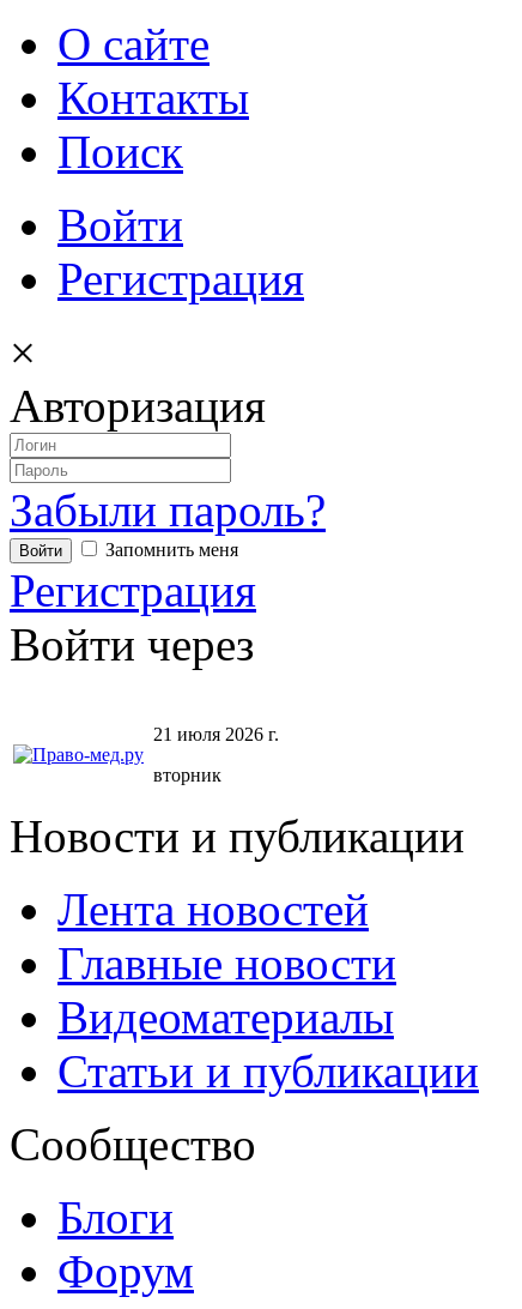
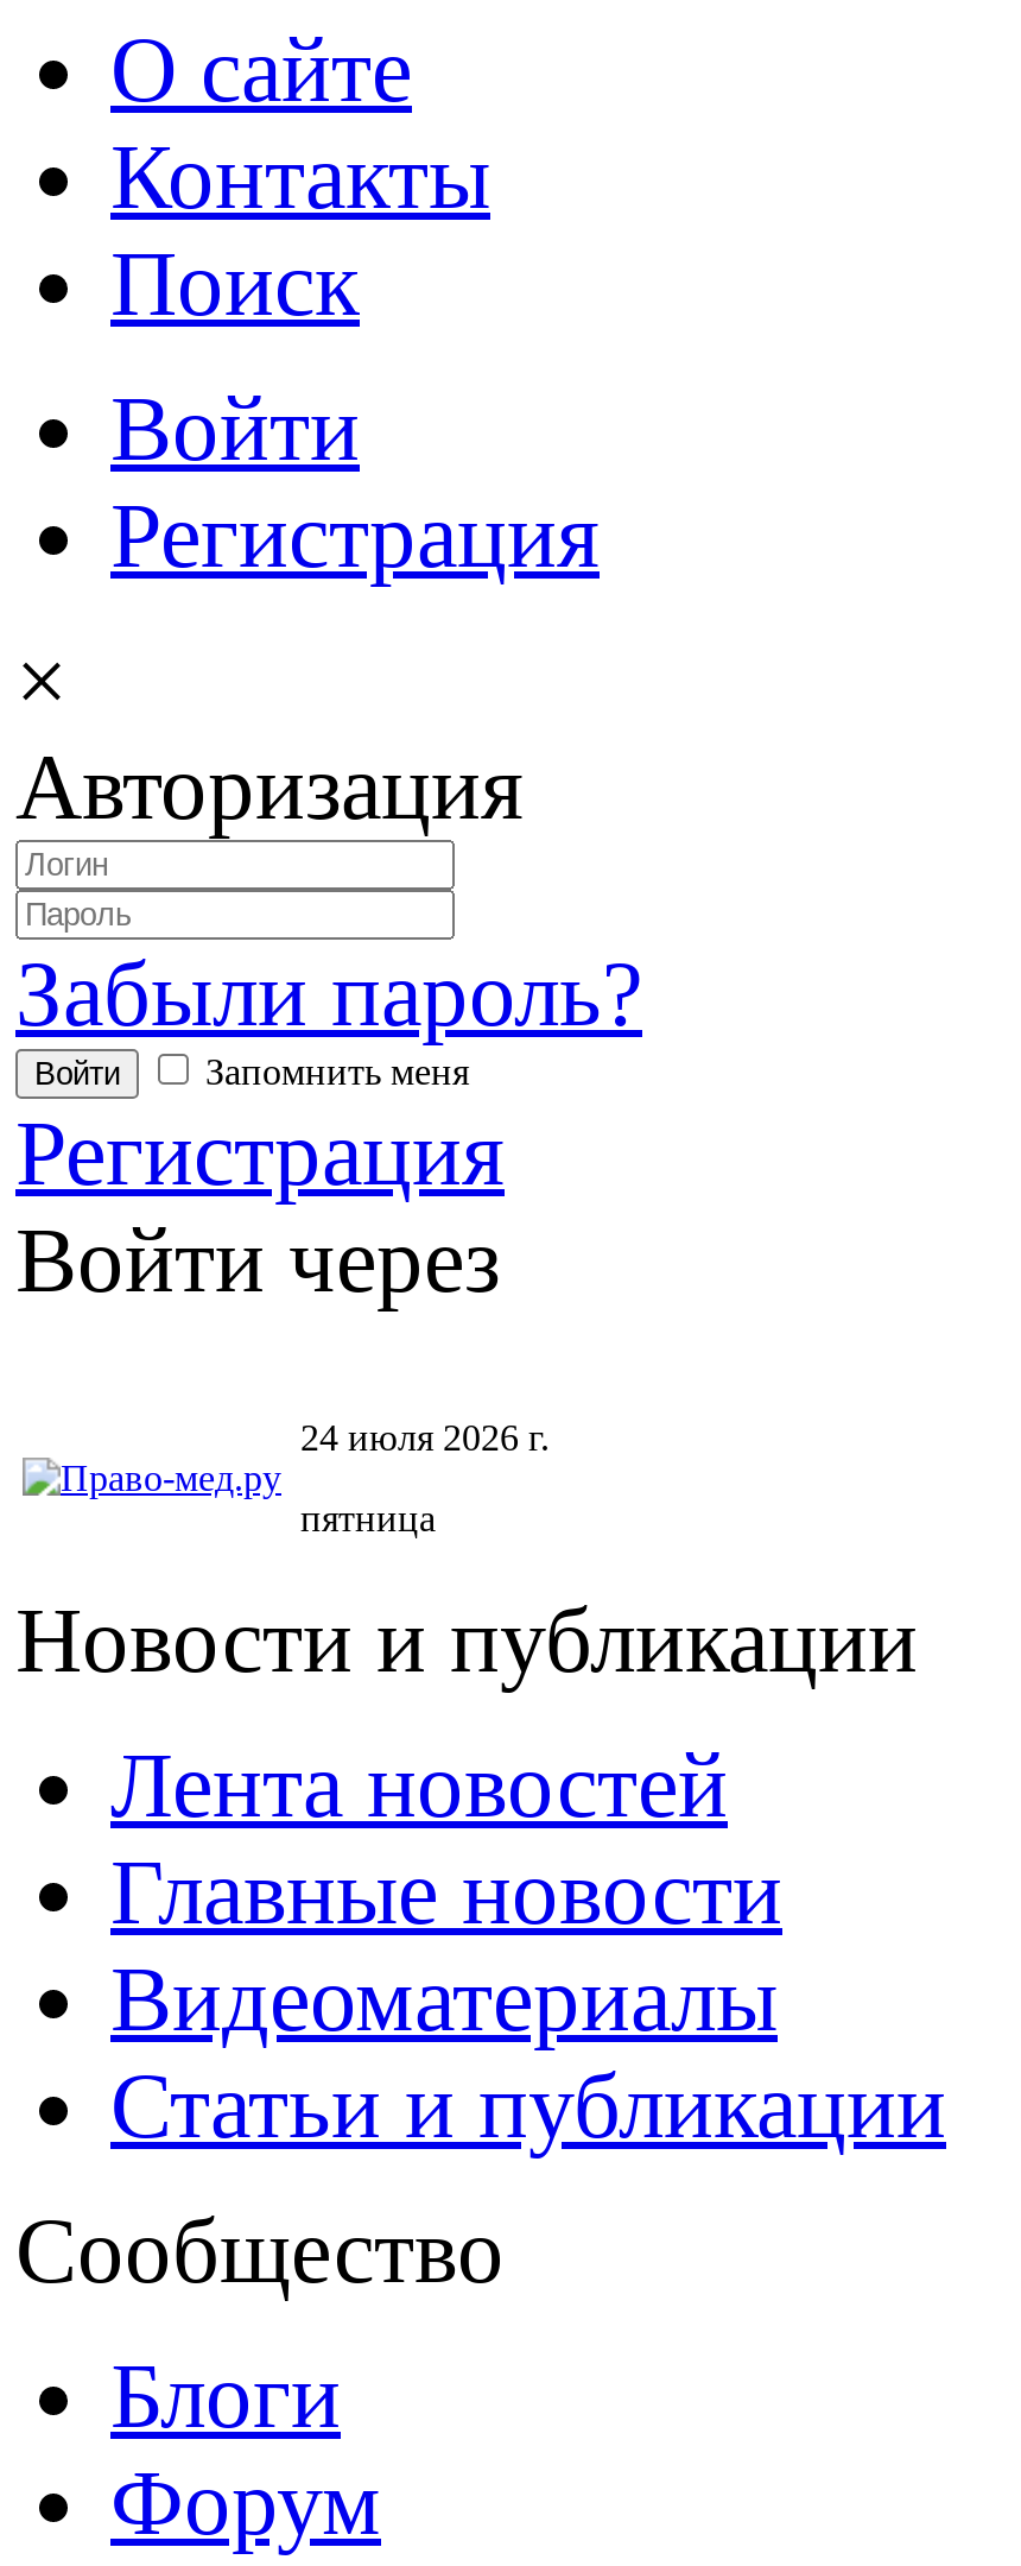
[153,724,279,744] 21 июля 2026 г. -> [300,1417,550,1458] 24 июля 2026 г.
[153,765,221,785] вторник -> [300,1498,436,1538] пятница

